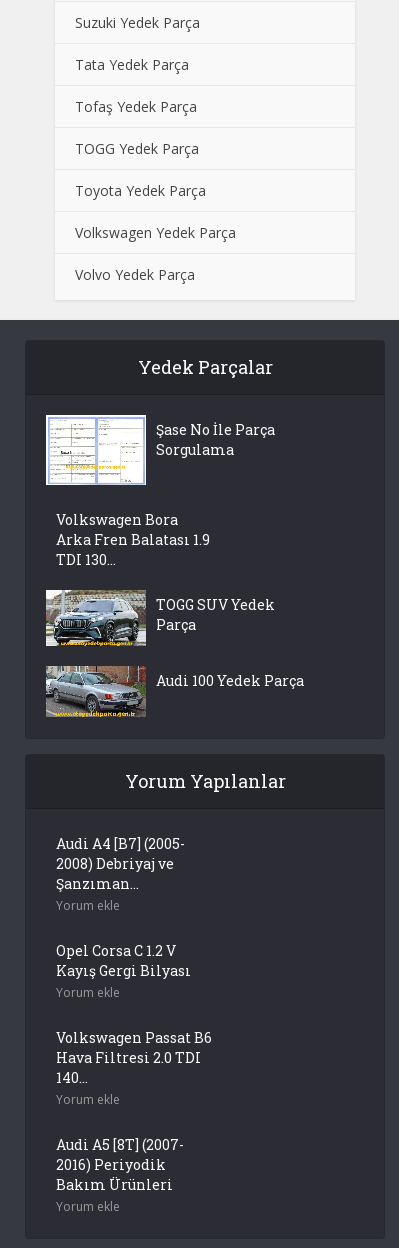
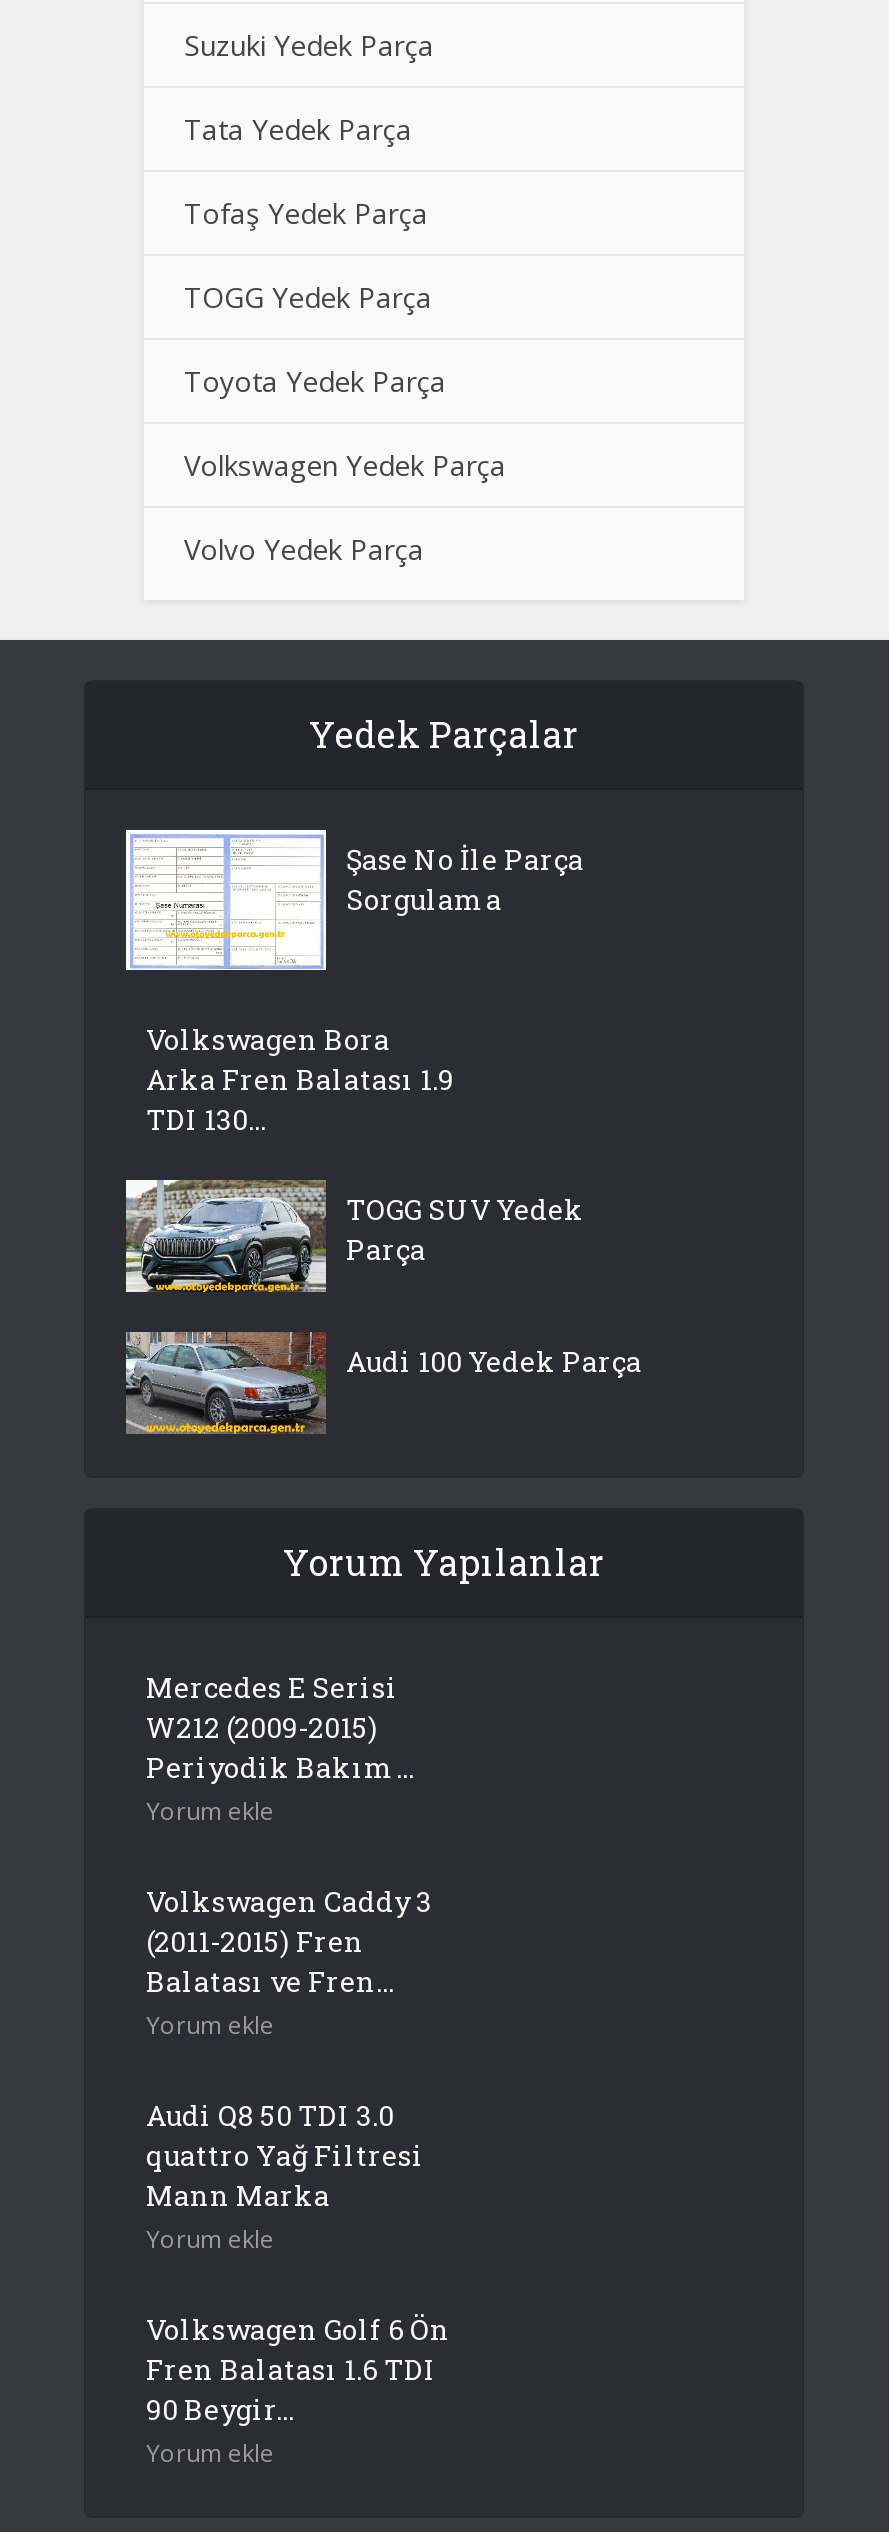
[56,834,185,893] Audi A4 [B7] (2005- | 2008) Debriyaj ve | Şanzıman... -> [146,1667,414,1785] Mercedes E Serisi | W212 (2009-2015) | Periyodik Bakım...
[56,941,191,980] Opel Corsa C 1.2 V | Kayış Gergi Bilyası -> [146,1881,432,1999] Volkswagen Caddy 3 | (2011-2015) Fren | Balatası ve Fren...
[56,1028,212,1087] Volkswagen Passat B6 | Hava Filtresi 2.0 TDI | 140... -> [146,2095,424,2213] Audi Q8 50 TDI 3.0 | quattro Yağ Filtresi | Mann Marka
[56,1135,184,1194] Audi A5 [8T] (2007- | 2016) Periyodik | Bakım Ürünleri -> [146,2309,450,2427] Volkswagen Golf 6 Ön | Fren Balatası 1.6 TDI | 90 Beygir...

